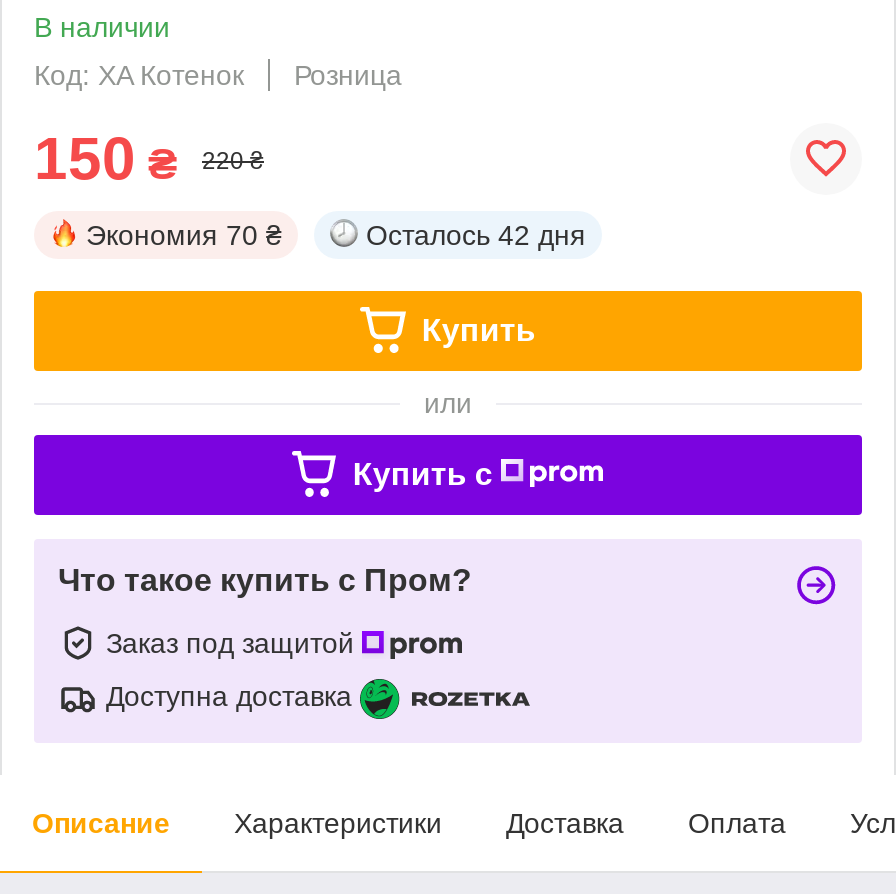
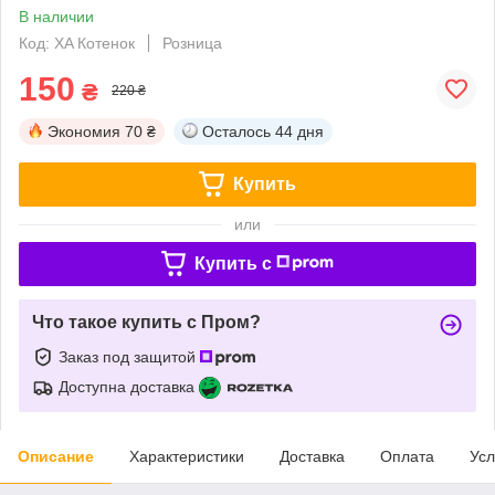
[366,219,586,251] Осталось 42 дня -> [202,122,324,140] Осталось 44 дня

